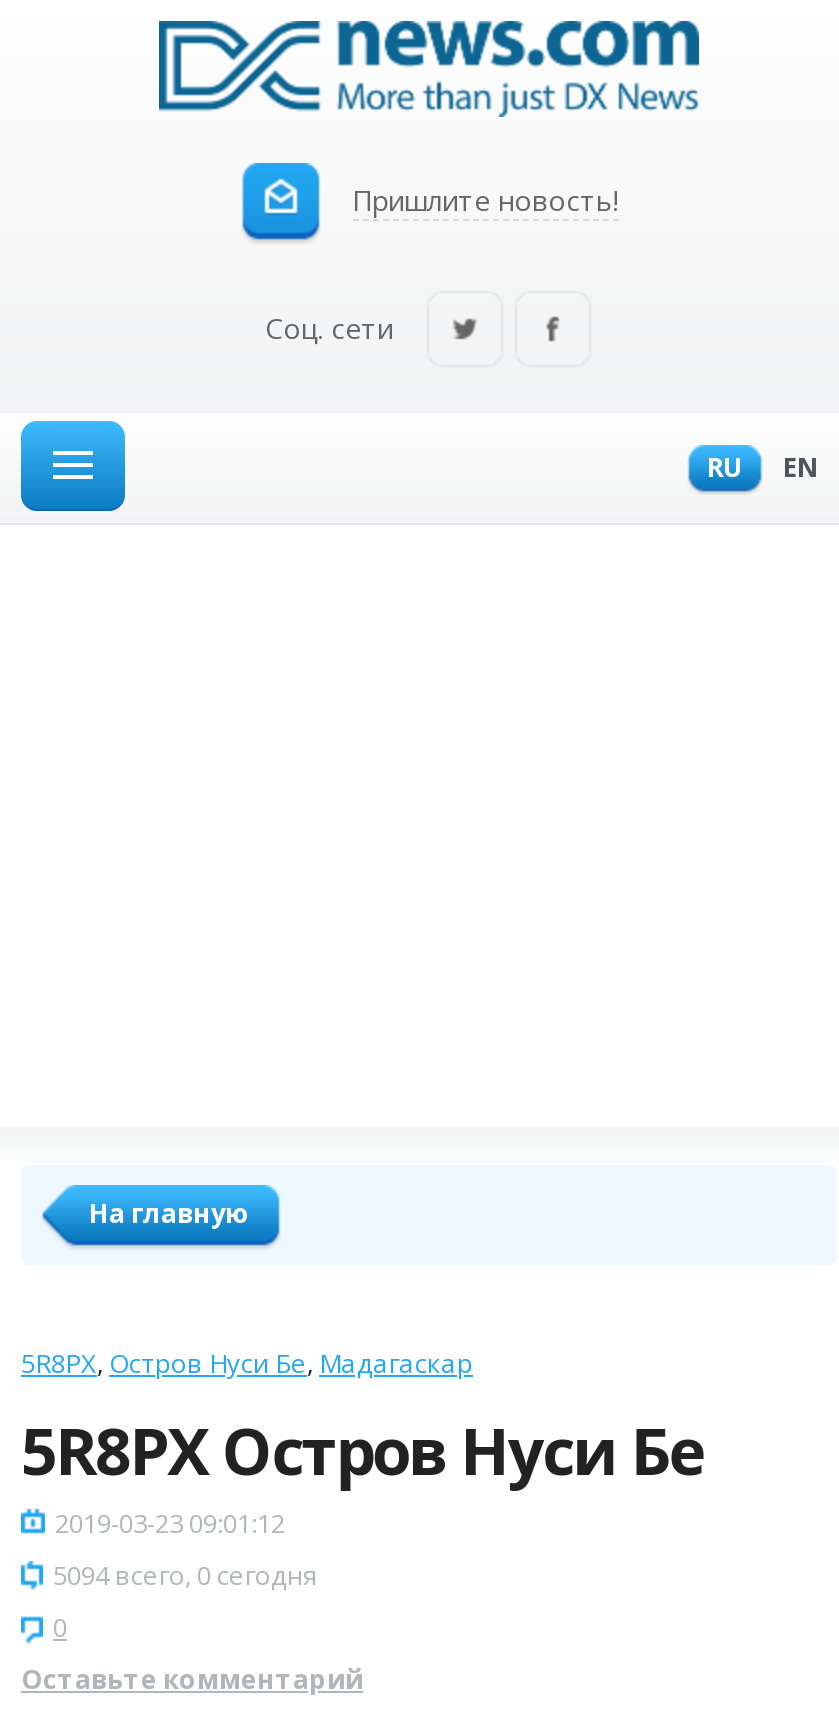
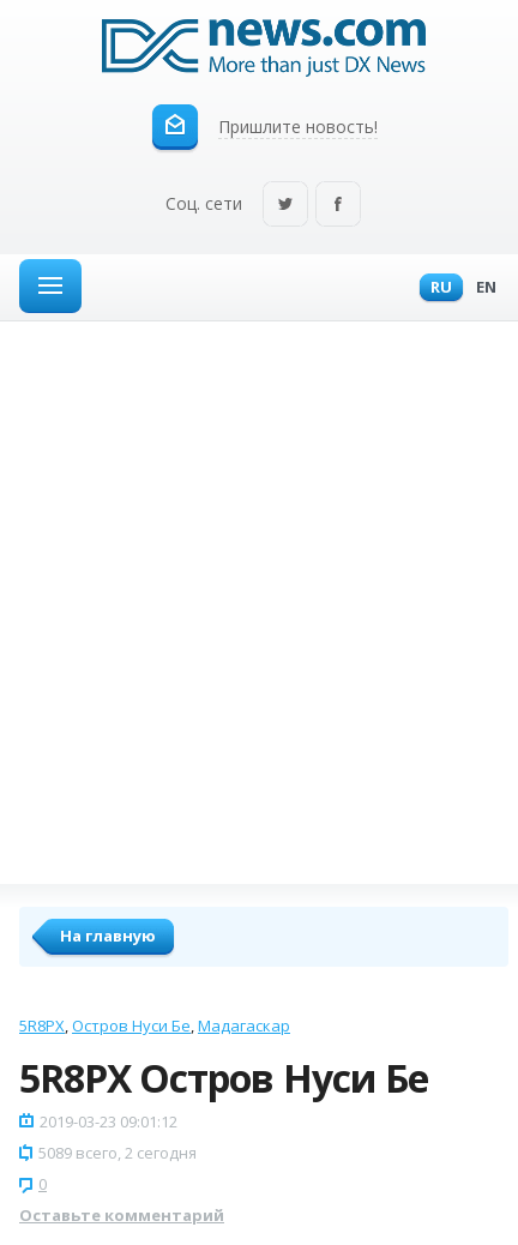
[53,1557,317,1593] 5094 всего, 0 сегодня -> [38,1142,197,1163] 5089 всего, 2 сегодня

